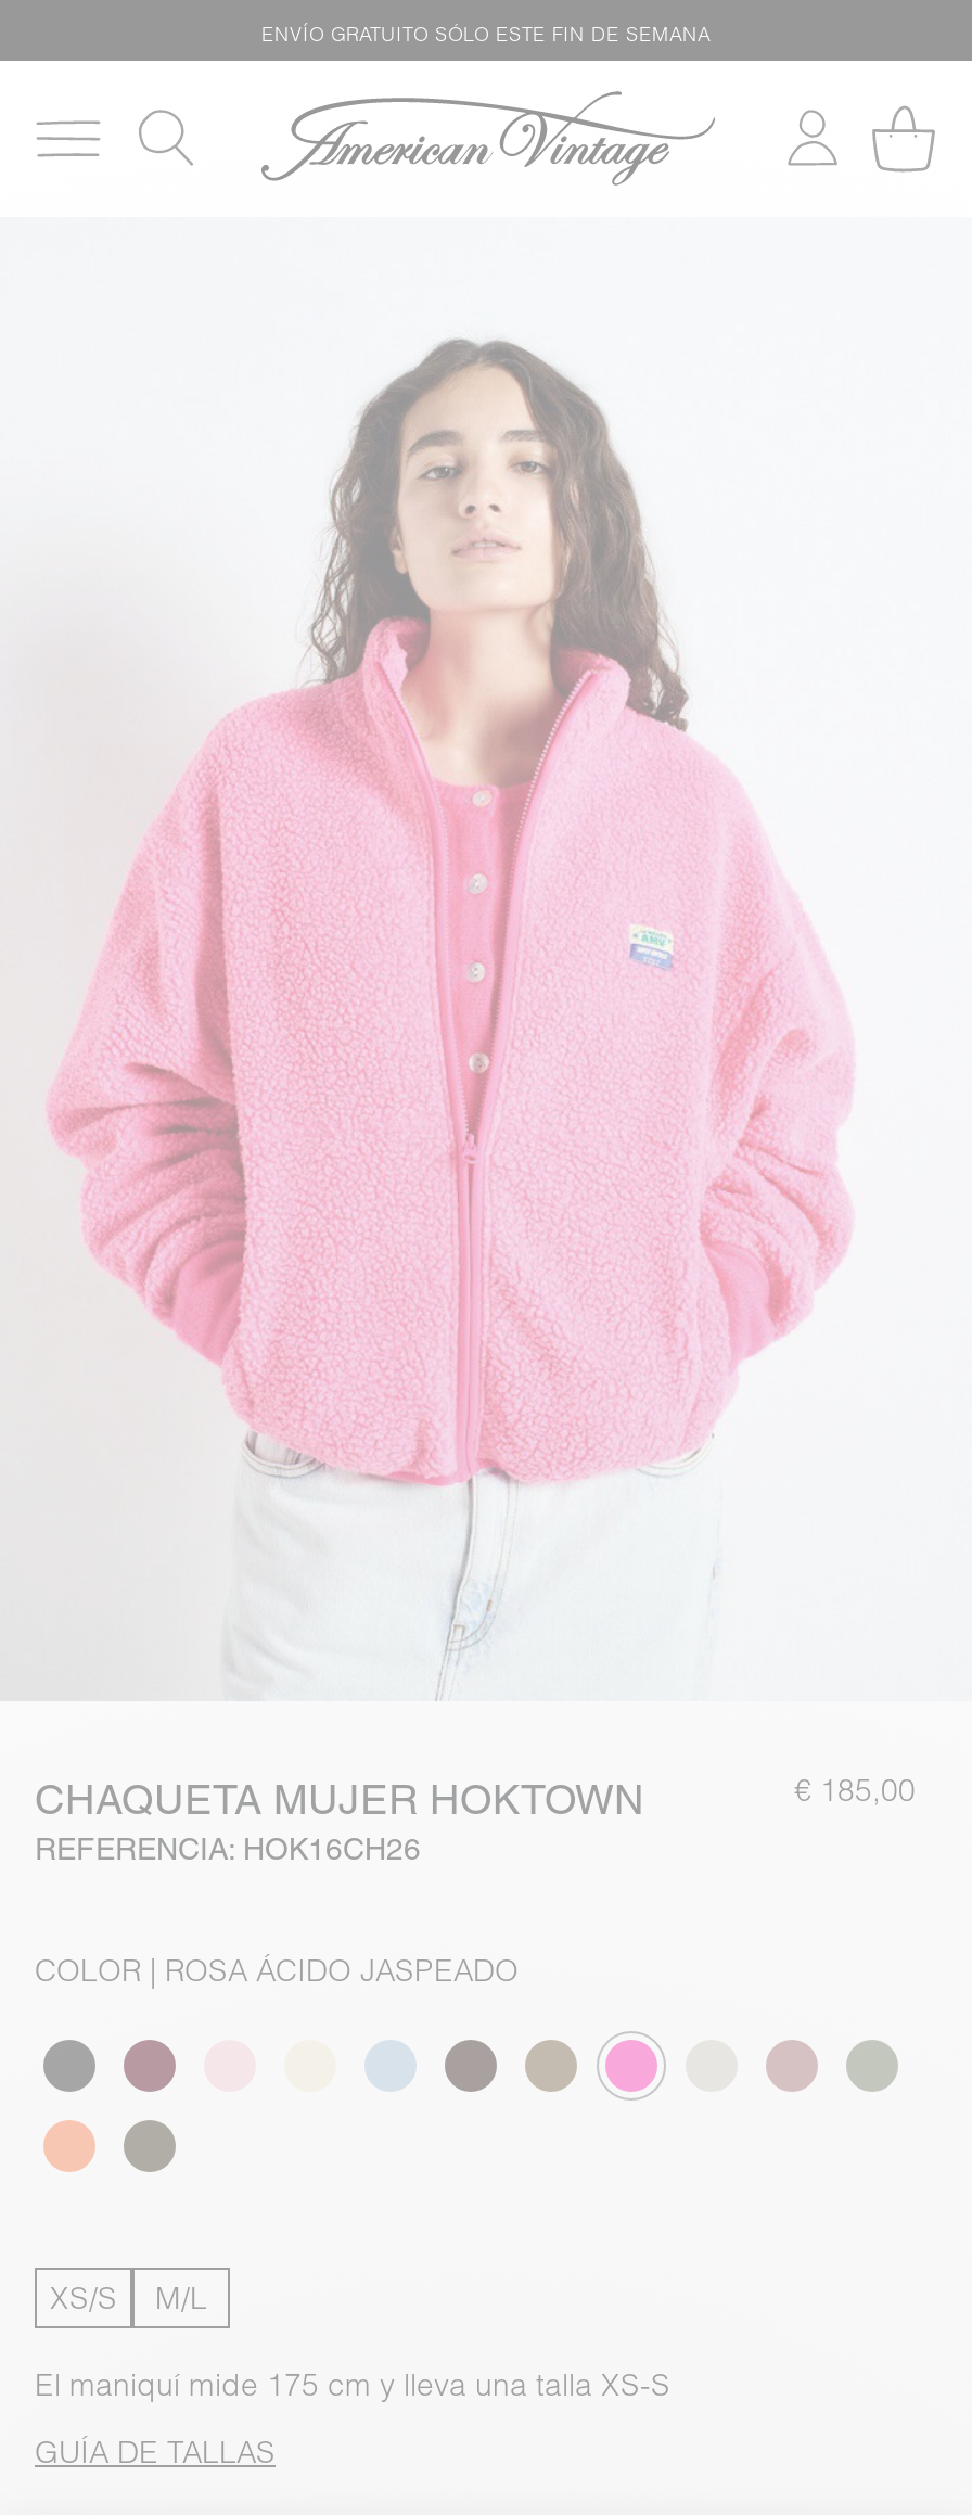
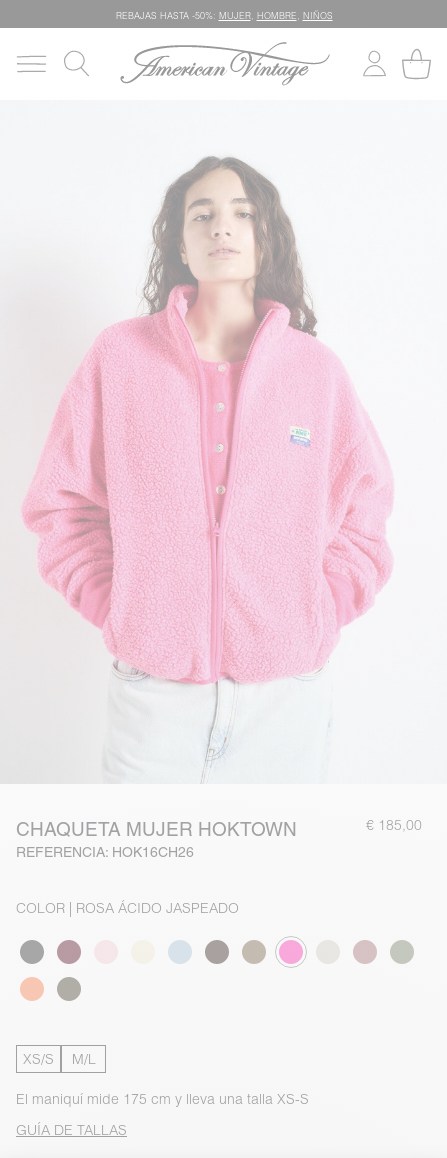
[261,21,711,44] ENVÍO GRATUITO SÓLO ESTE FIN DE SEMANA -> [115,9,332,20] REBAJAS HASTA -50%: MUJER, HOMBRE, NIÑOS

